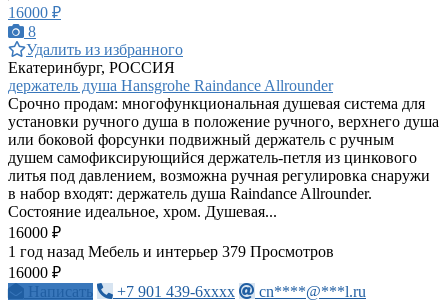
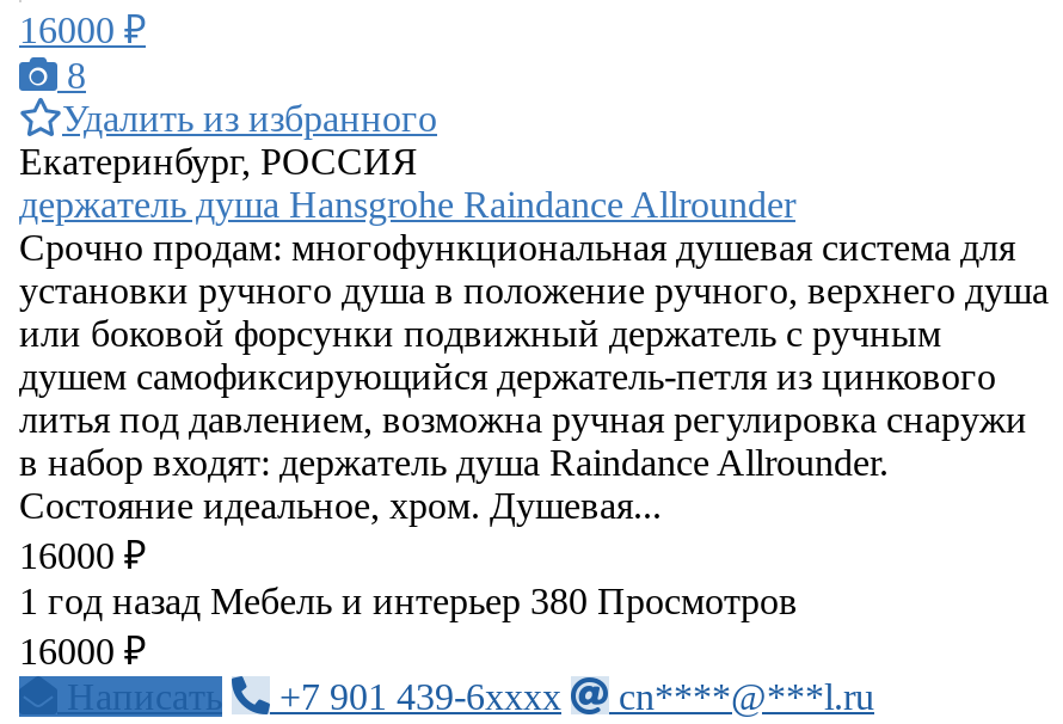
[8,243,334,260] 1 год назад Мебель и интерьер 379 Просмотров -> [19,581,798,621] 1 год назад Мебель и интерьер 380 Просмотров

